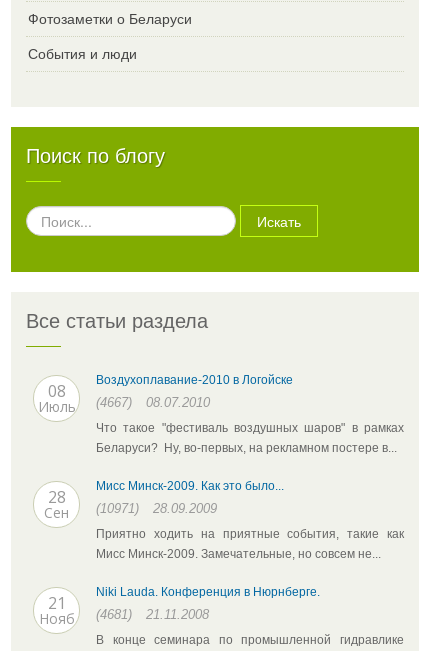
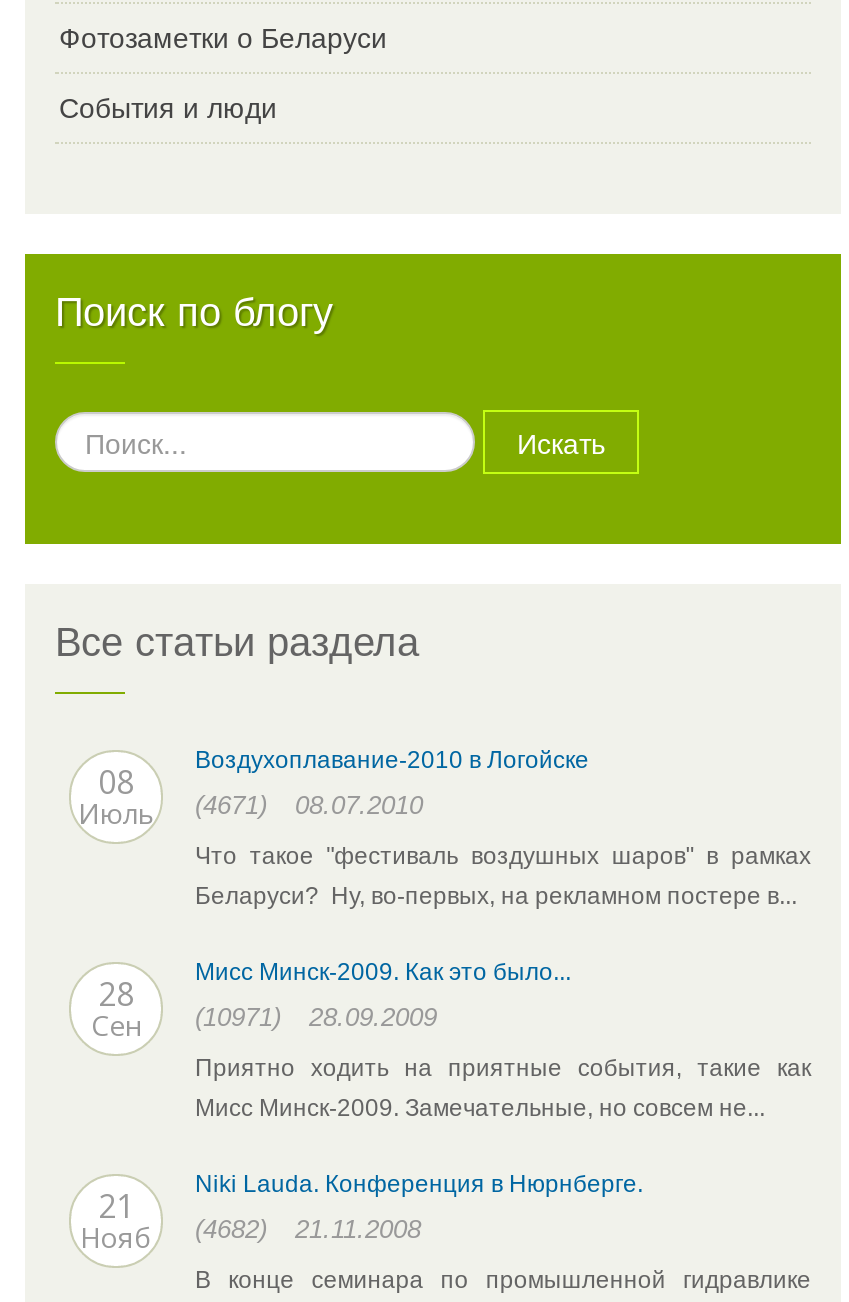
[37,395,210,416] Июль (4667) 08.07.2010 -> [78,790,423,832] Июль (4671) 08.07.2010
[38,607,209,628] Нояб (4681) 21.11.2008 -> [80,1214,421,1256] Нояб (4682) 21.11.2008

